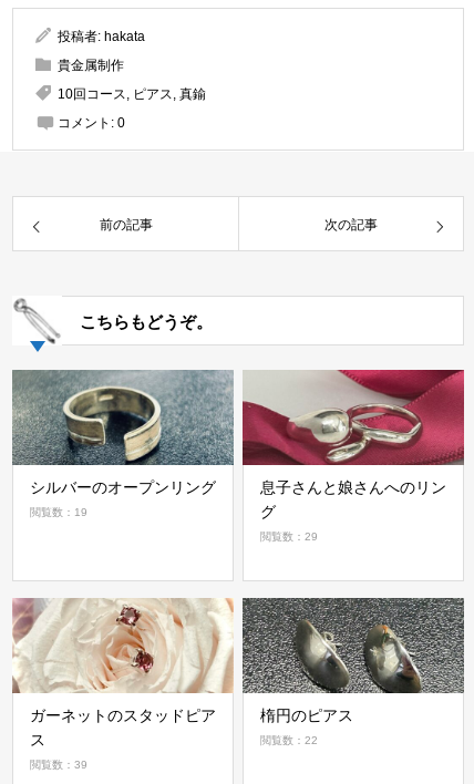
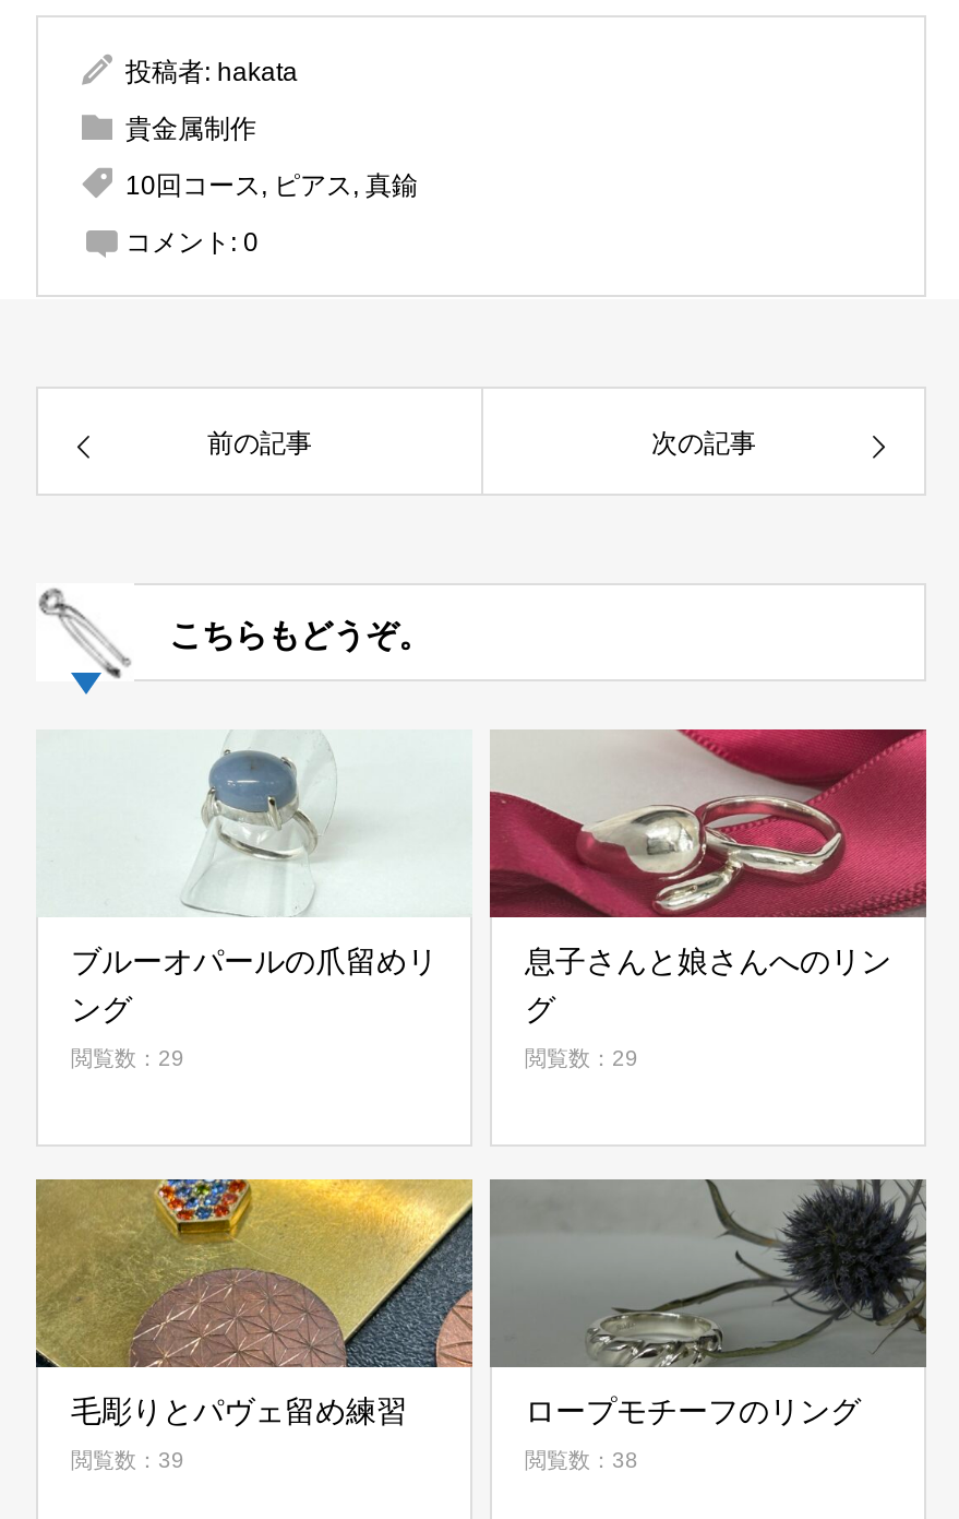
[11,369,235,496] [image] | シルバーのオープンリング -> [36,729,472,1026] [image] | ブルーオパールの爪留めリ | ング
[30,506,87,518] 閲覧数：19 -> [71,1046,184,1070] 閲覧数：29
[12,598,234,749] [image] | ガーネットのスタッドピア | ス -> [34,1177,475,1428] [image] | 毛彫りとパヴェ留め練習
[244,598,464,724] [image] | 楕円のピアス -> [490,1179,926,1428] [image] | ロープモチーフのリング
[260,734,318,746] 閲覧数：22 -> [525,1448,638,1472] 閲覧数：38

